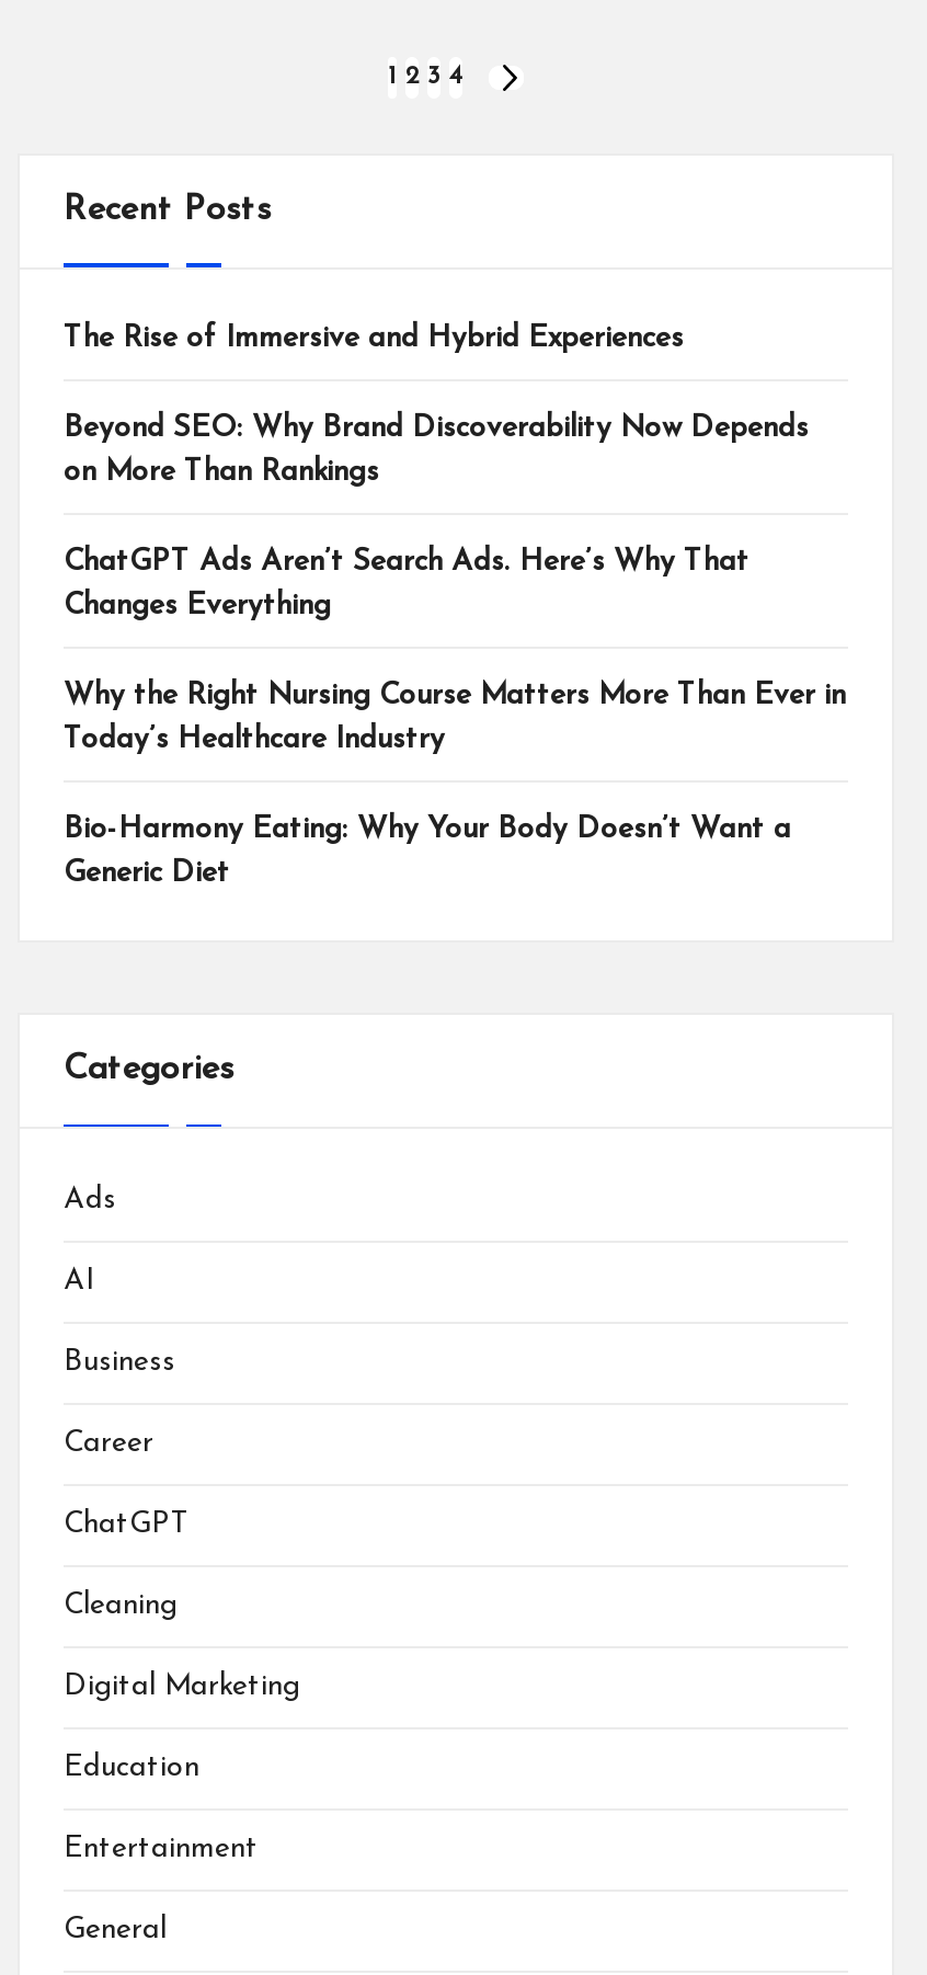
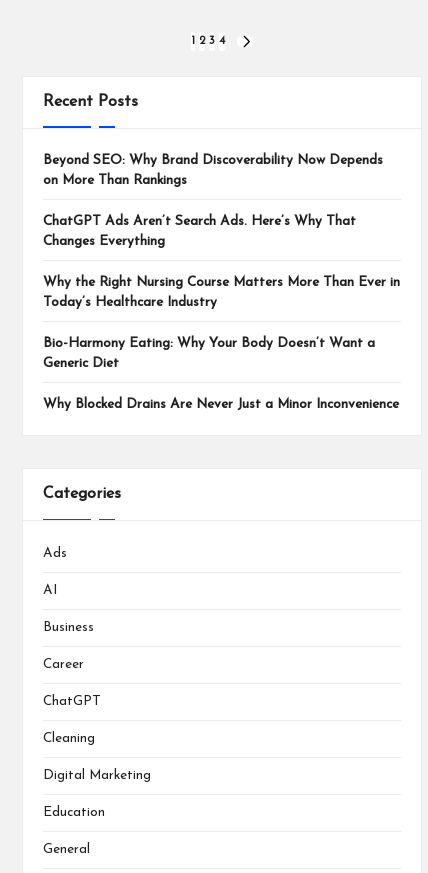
[64,325,684,354] The Rise of Immersive and Hybrid Experiences -> none
none -> [43,398,399,411] Why Blocked Drains Are Never Just a Minor Inconvenience
[64,1834,259,1863] Entertainment -> none

